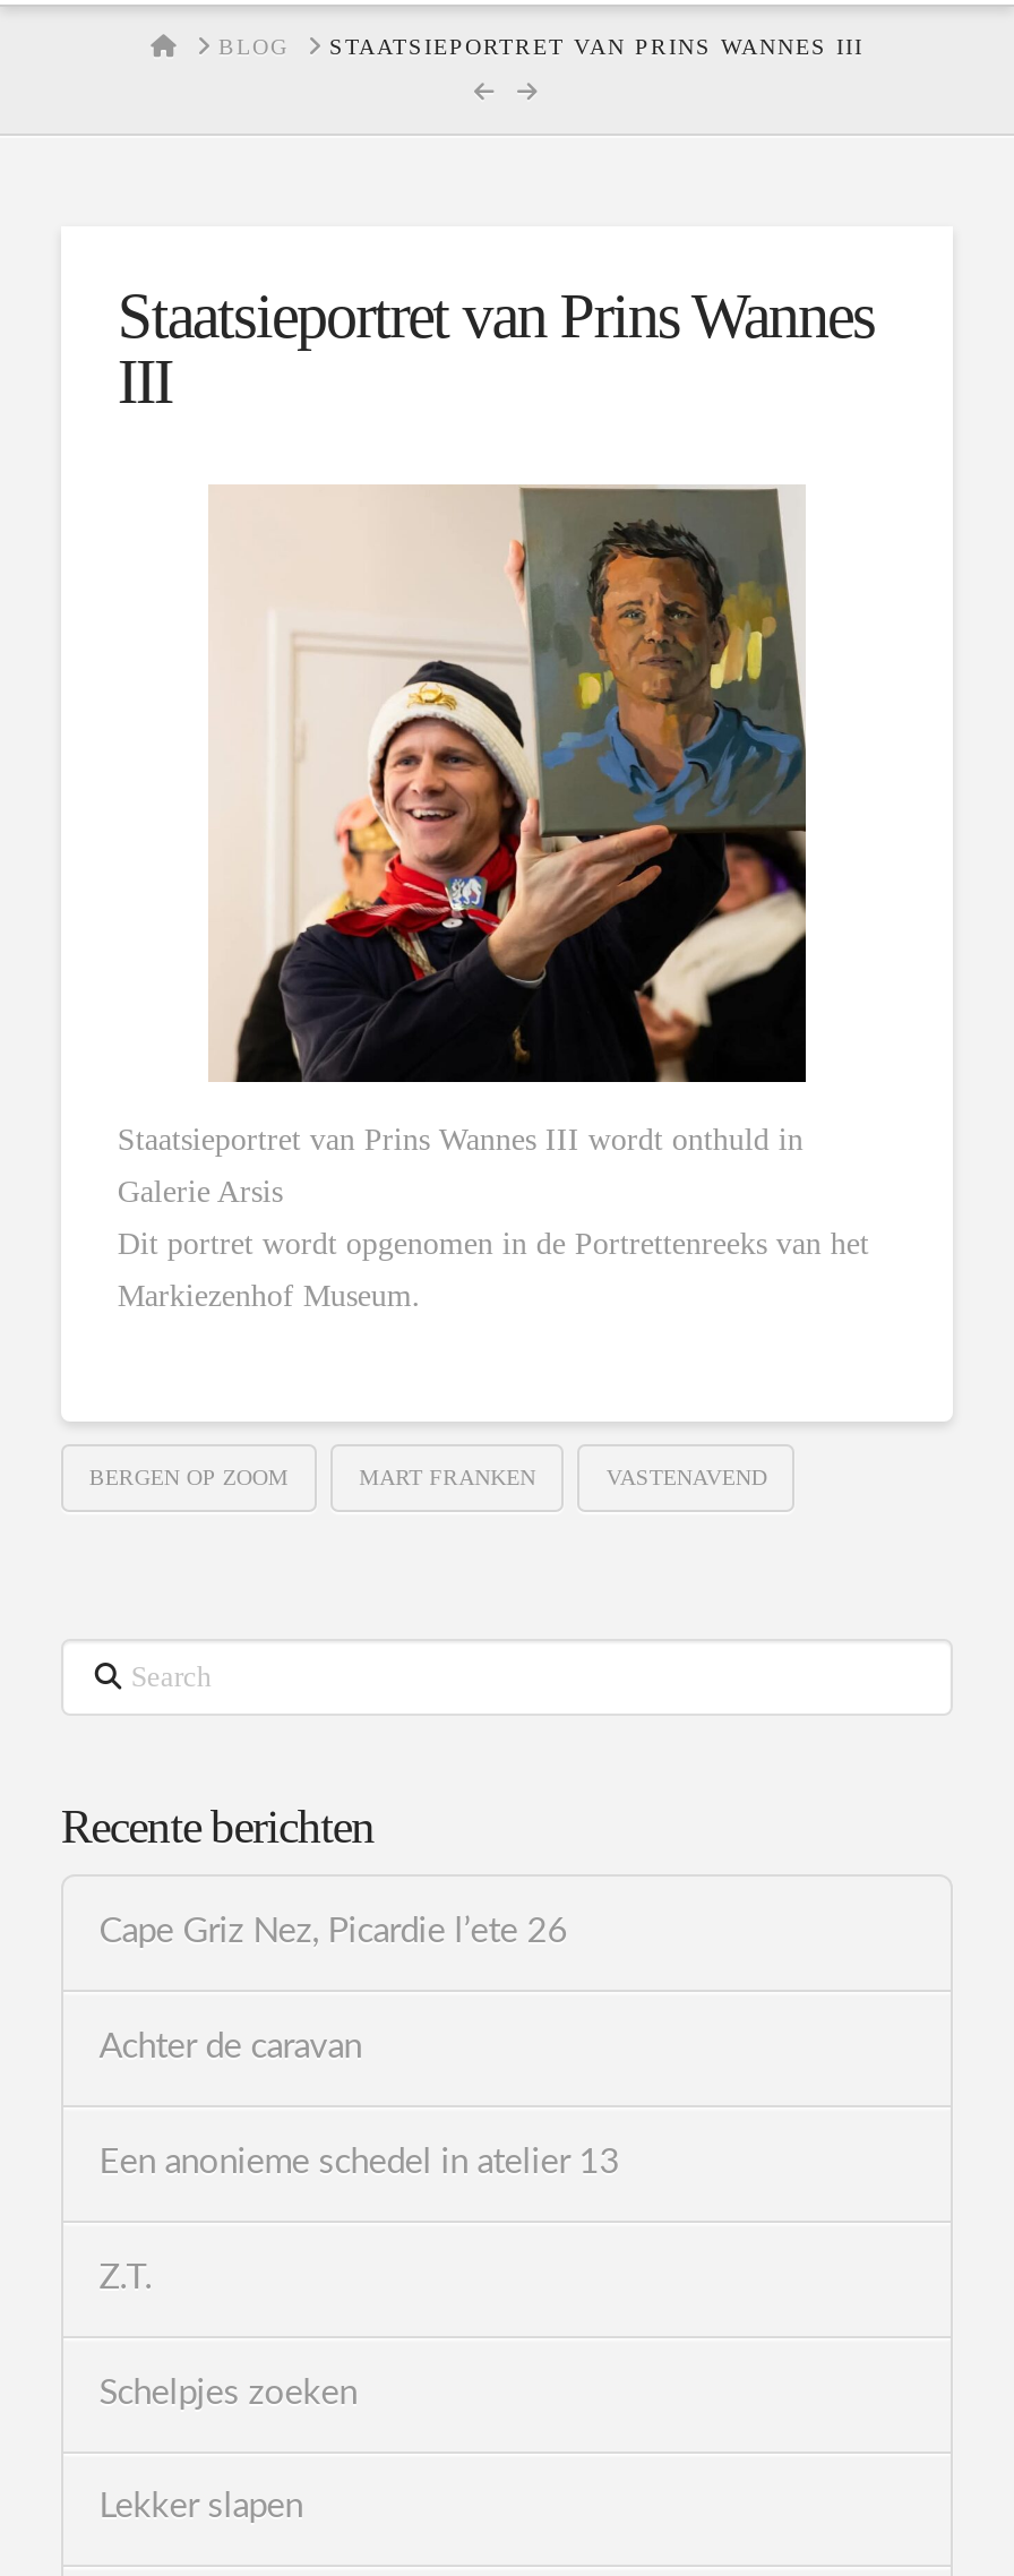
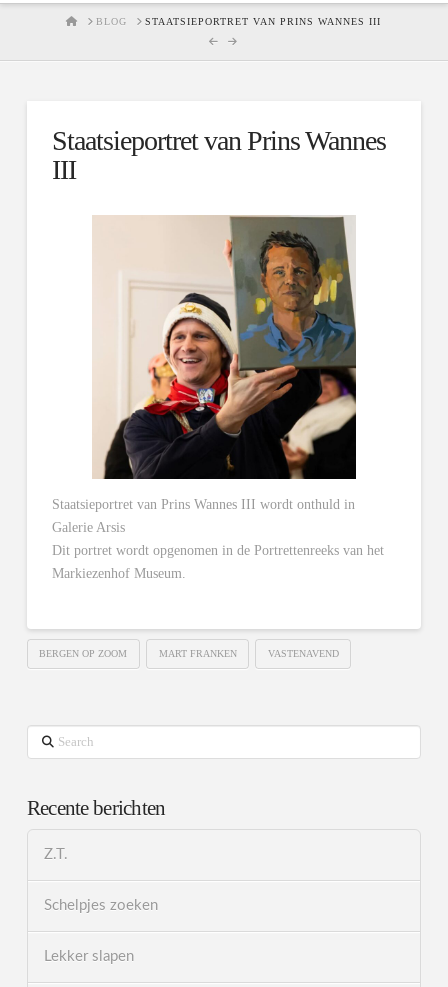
[99,1915,620,2180] Cape Griz Nez, Picardie l’ete 26 | Achter de caravan | Een anonieme schedel in atelier 13 -> none

